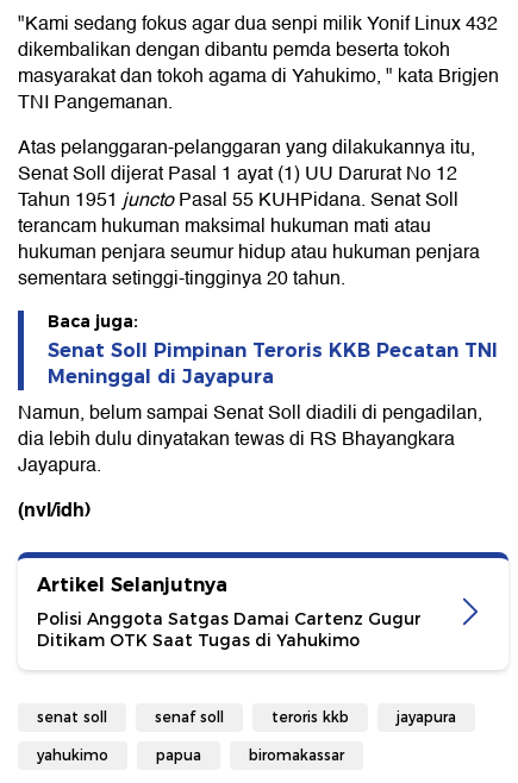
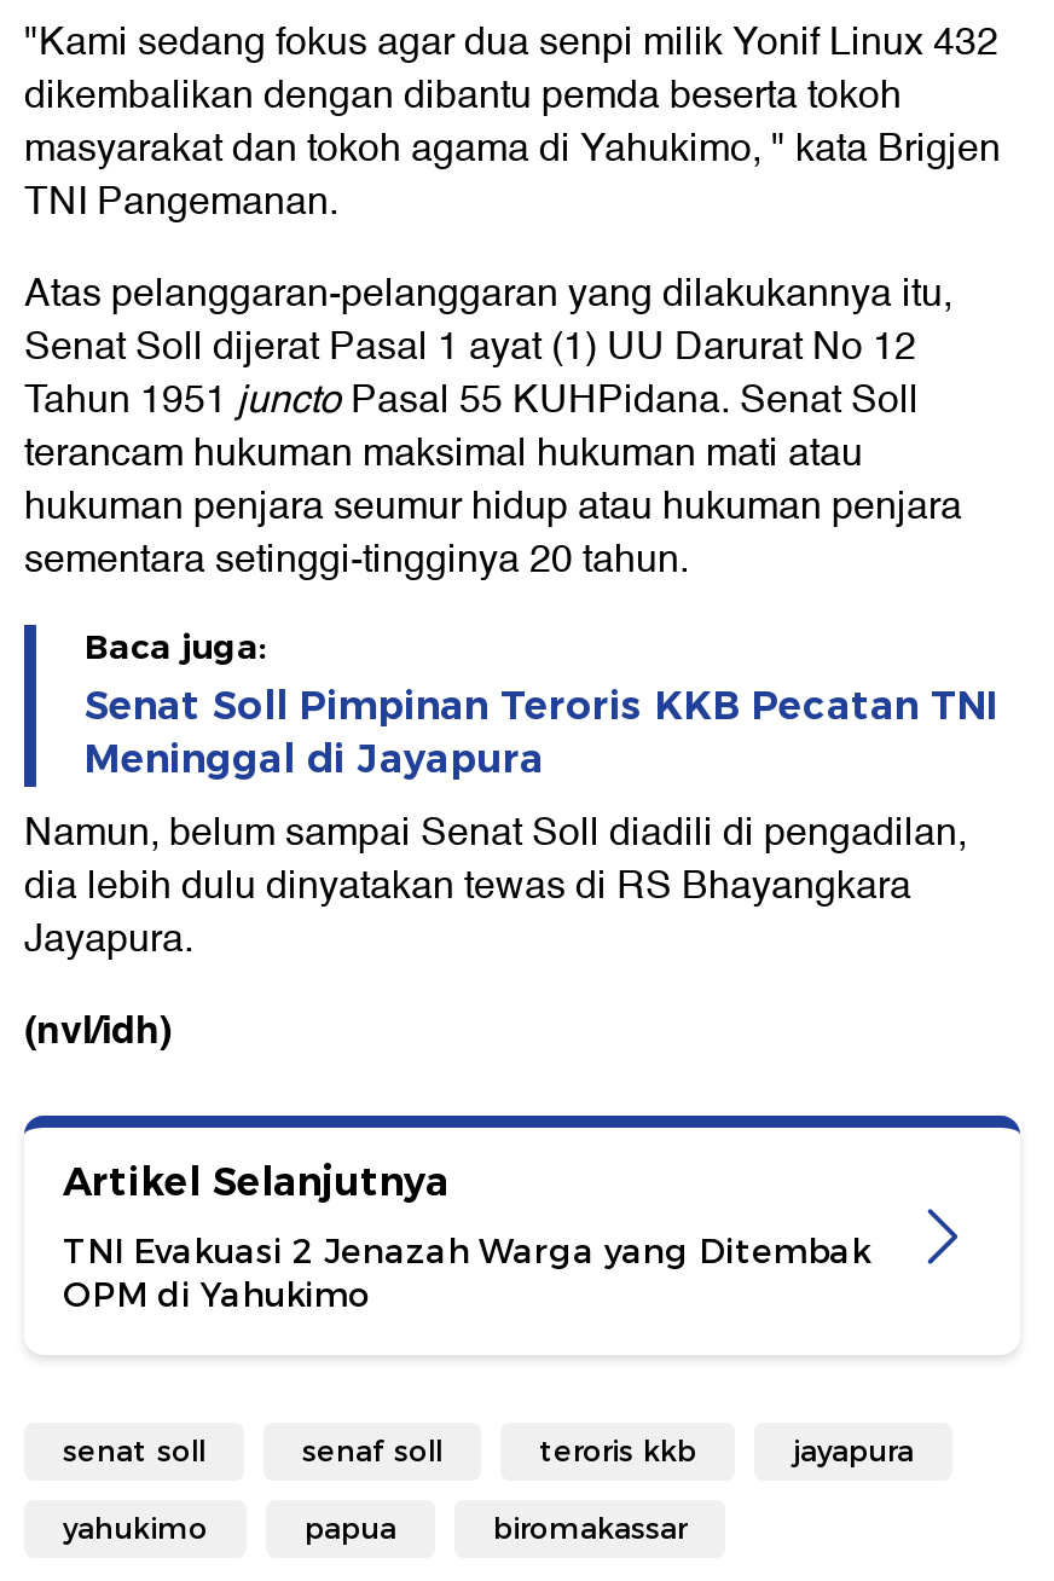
[37,608,422,651] Polisi Anggota Satgas Damai Cartenz Gugur | Ditikam OTK Saat Tugas di Yahukimo -> [63,1229,870,1316] TNI Evakuasi 2 Jenazah Warga yang Ditembak | OPM di Yahukimo

